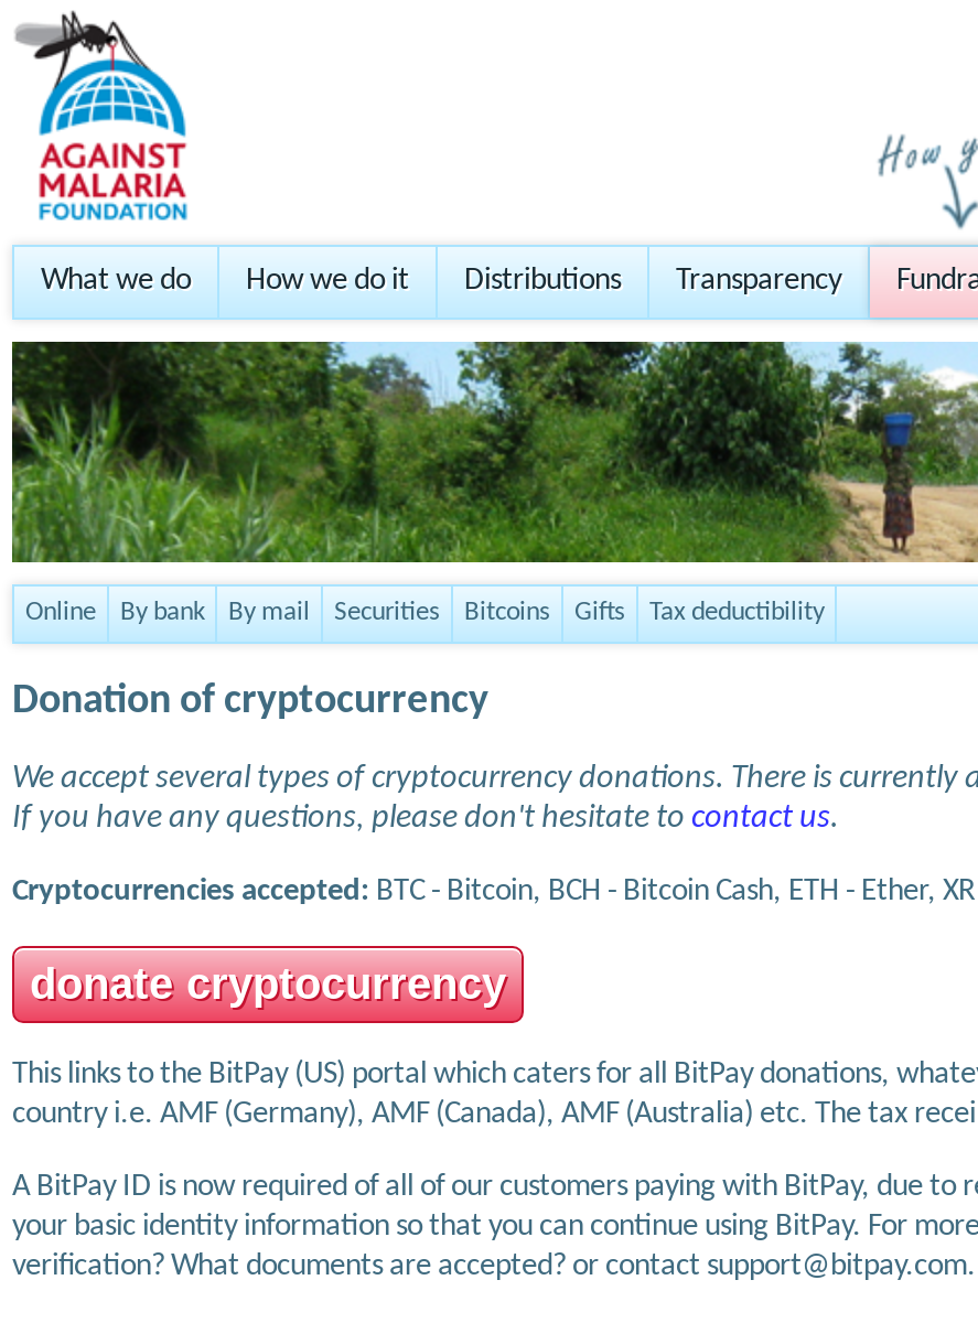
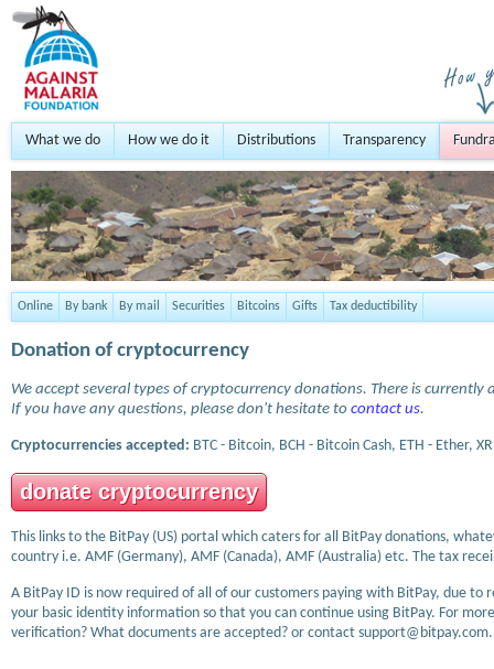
[10,340,971,564] [image] -> [10,170,491,282] [image]

